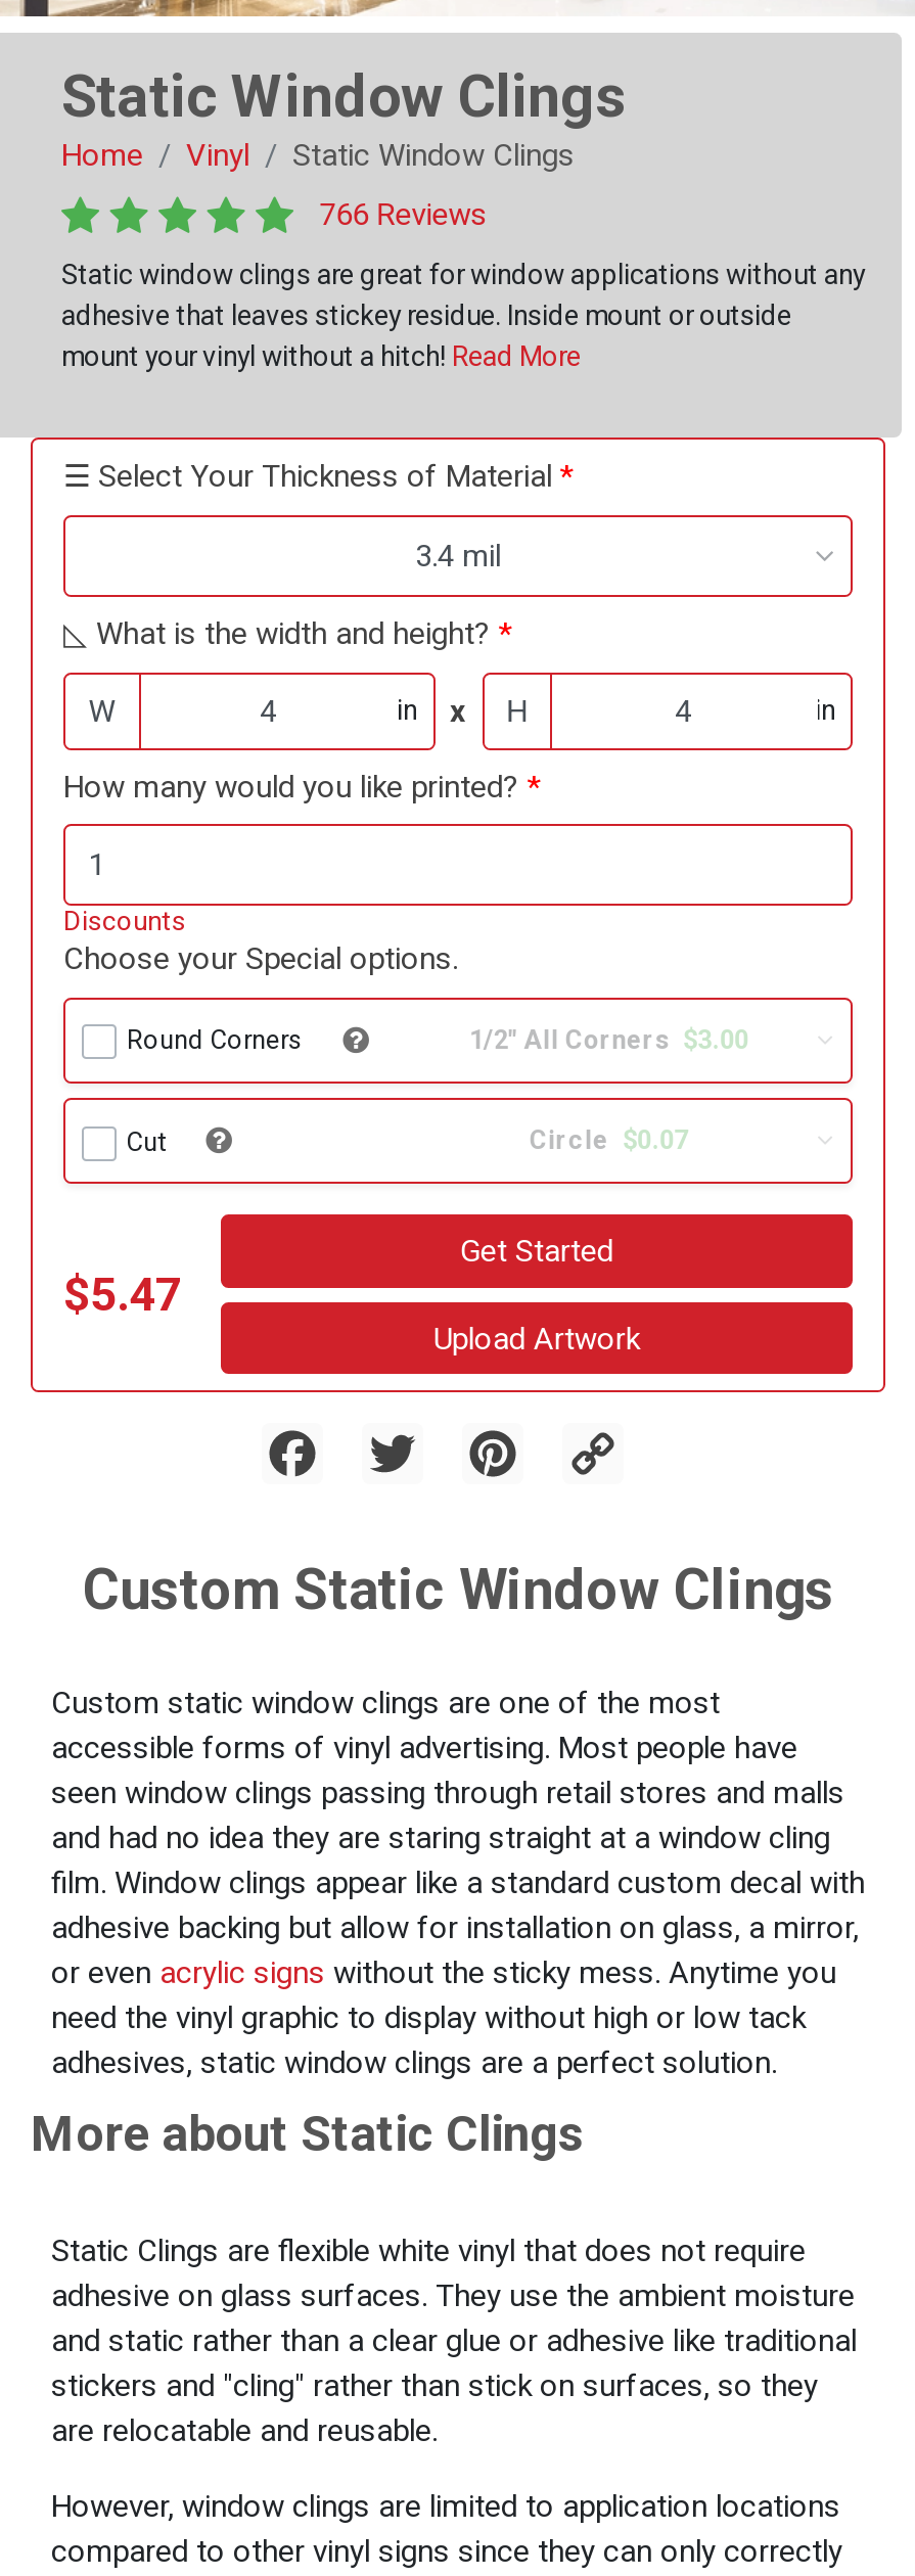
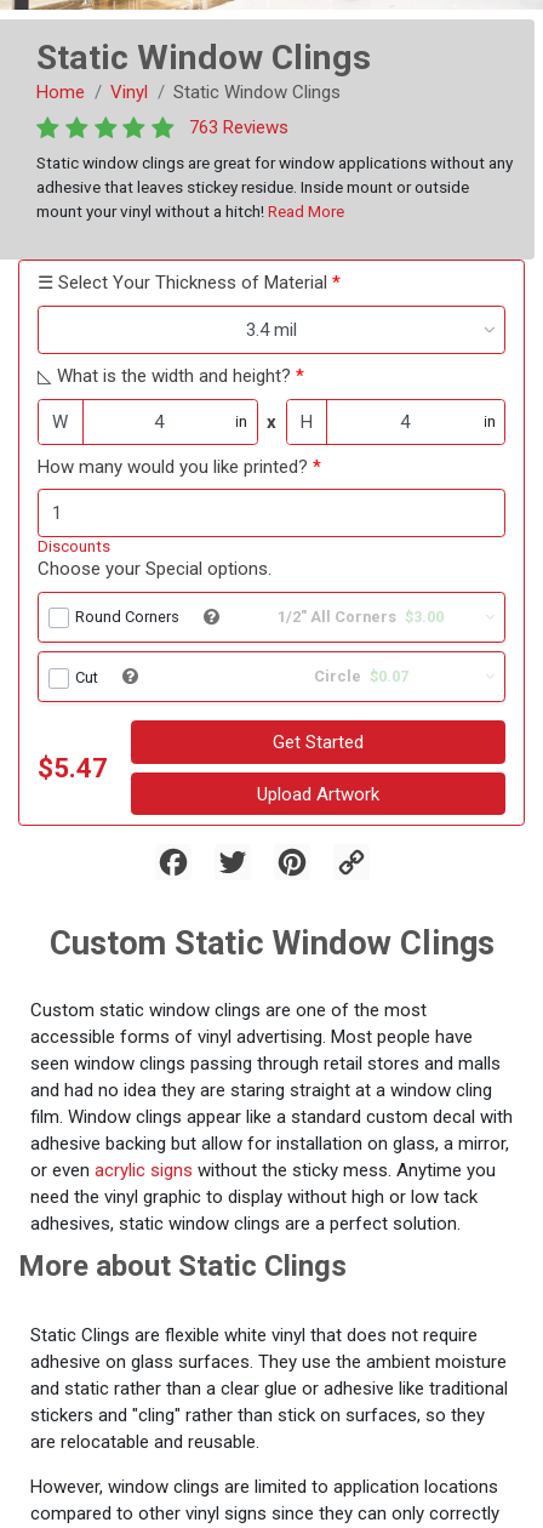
[319,197,487,234] 766 Reviews -> [189,117,289,139] 763 Reviews

